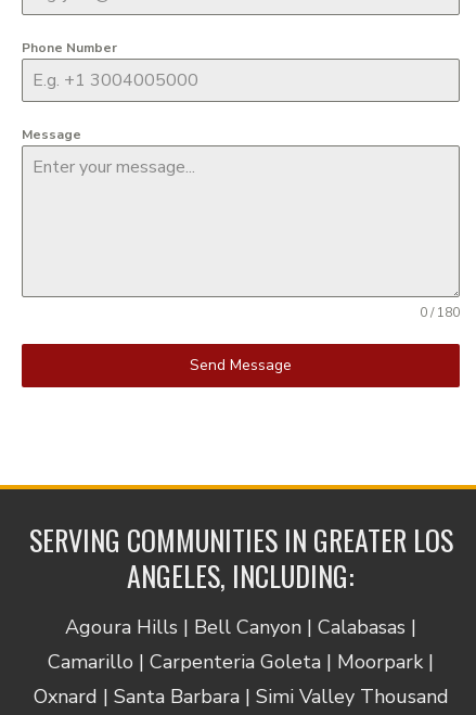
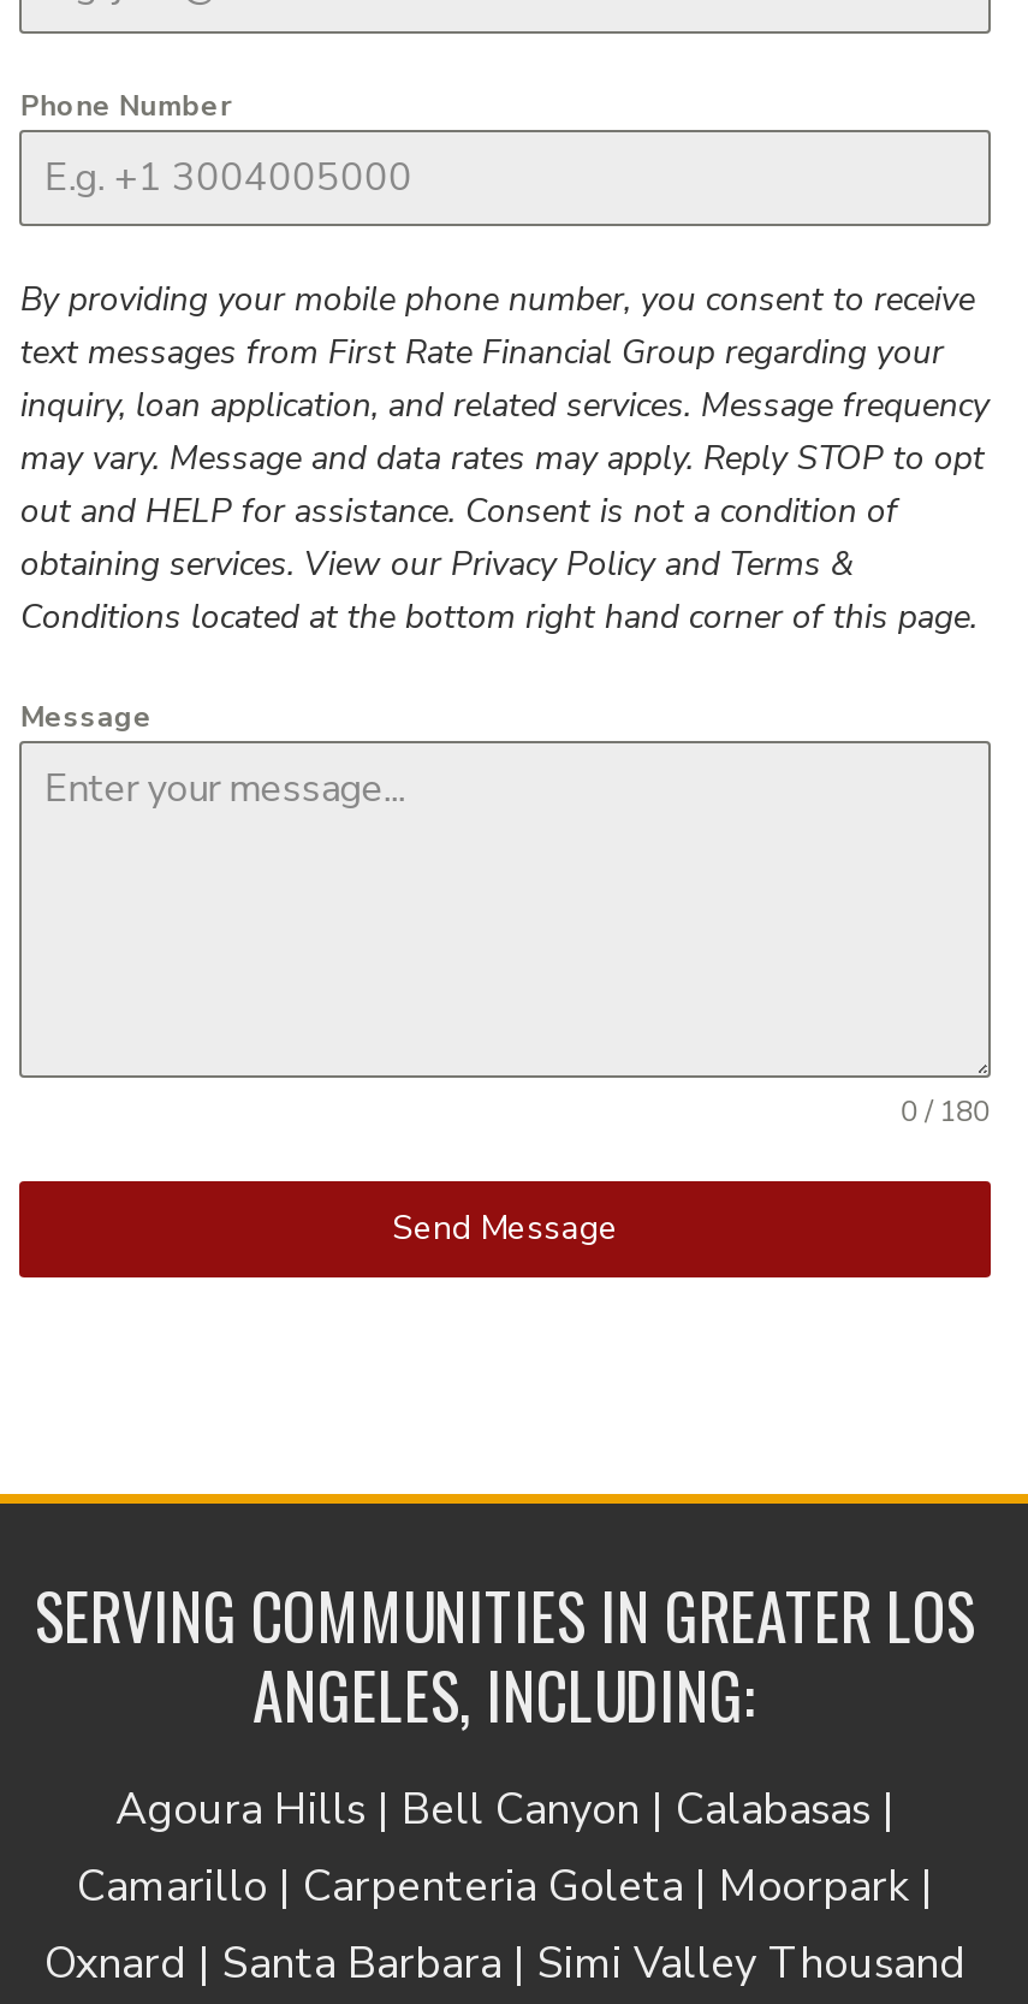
none -> [20,276,989,640] By providing your mobile phone number, you consent to receive | text messages from First Rate Financial Group regarding your | inquiry, loan application, and related services. Message frequency | may vary. Message and data rates may apply. Reply STOP to opt | out and HELP for assistance. Consent is not a condition of | obtaining services. View our Privacy Policy and Terms & | Conditions located at the bottom right hand corner of this page.

